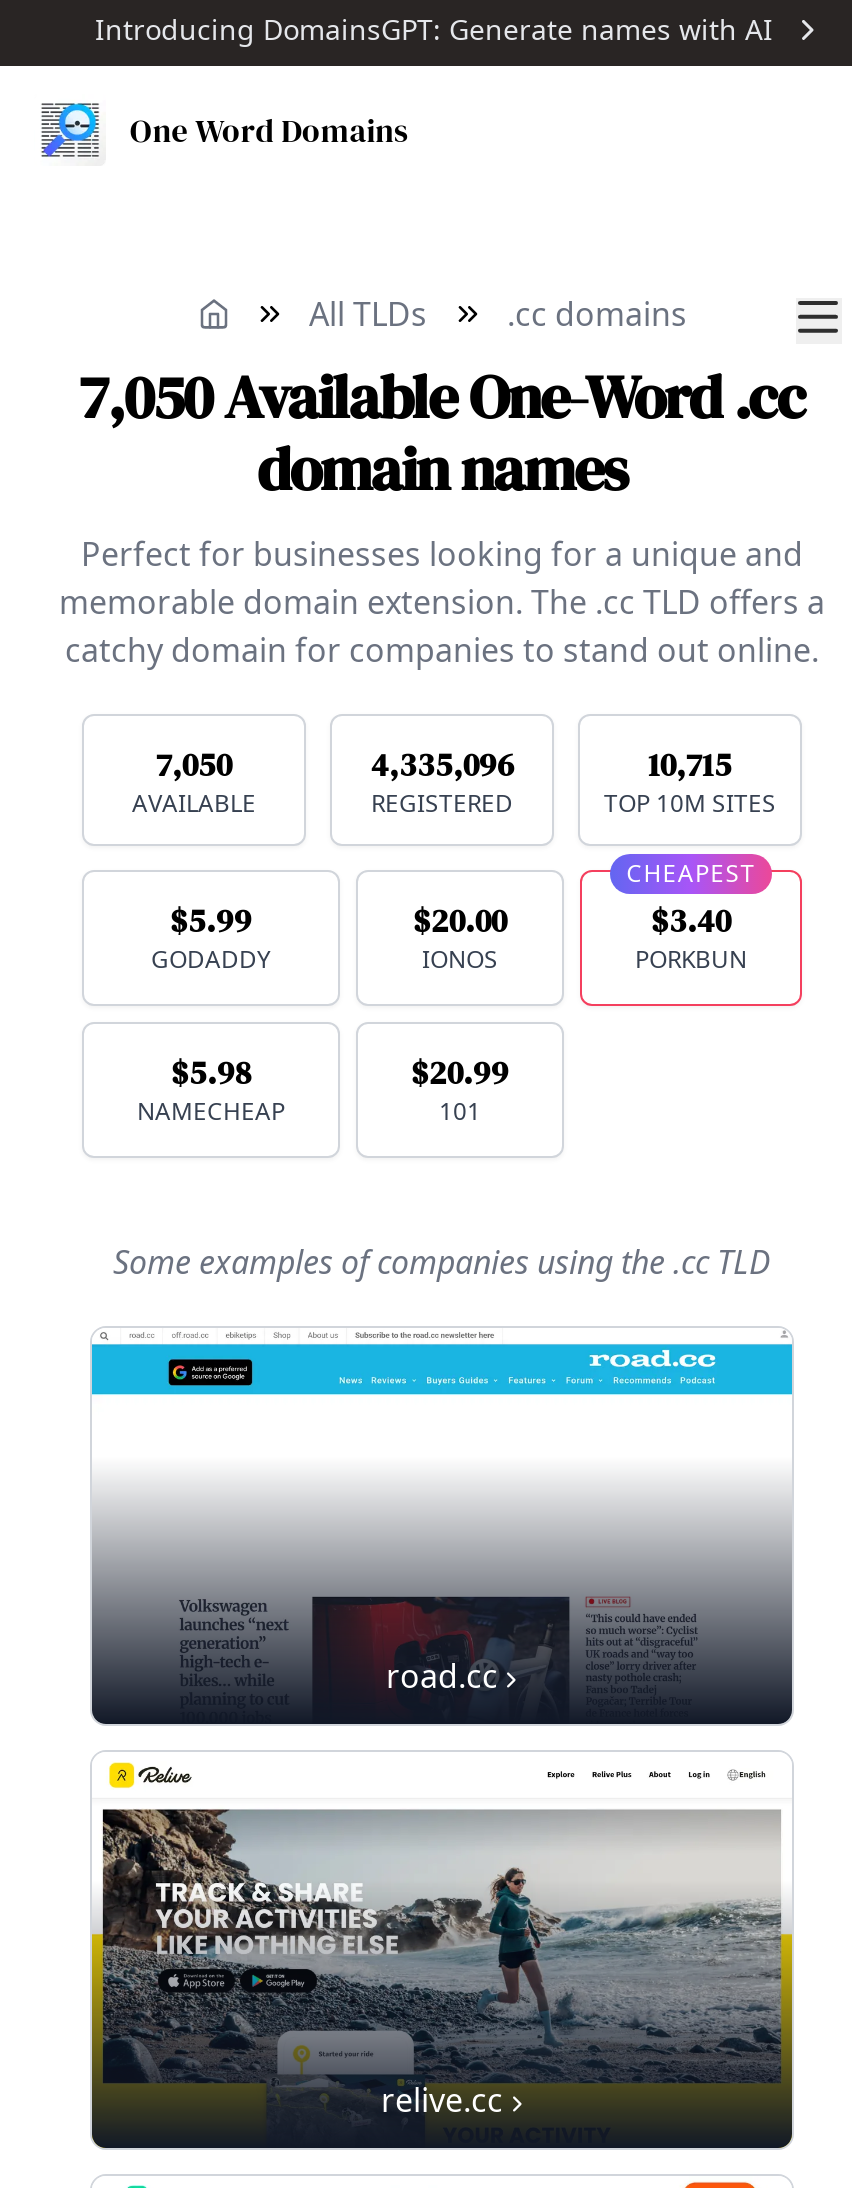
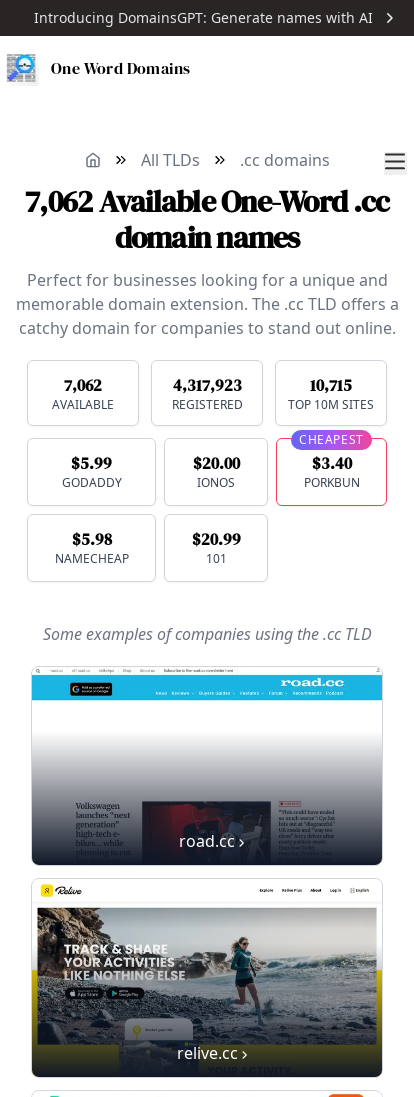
[79,356,805,438] 7,050 AvailableOne-Word .cc -> [25,181,389,222] 7,062 AvailableOne-Word .cc
[156,742,232,786] 7,050 -> [64,374,102,396] 7,062
[371,742,513,786] 4,335,096 -> [172,374,241,396] 4,317,923

